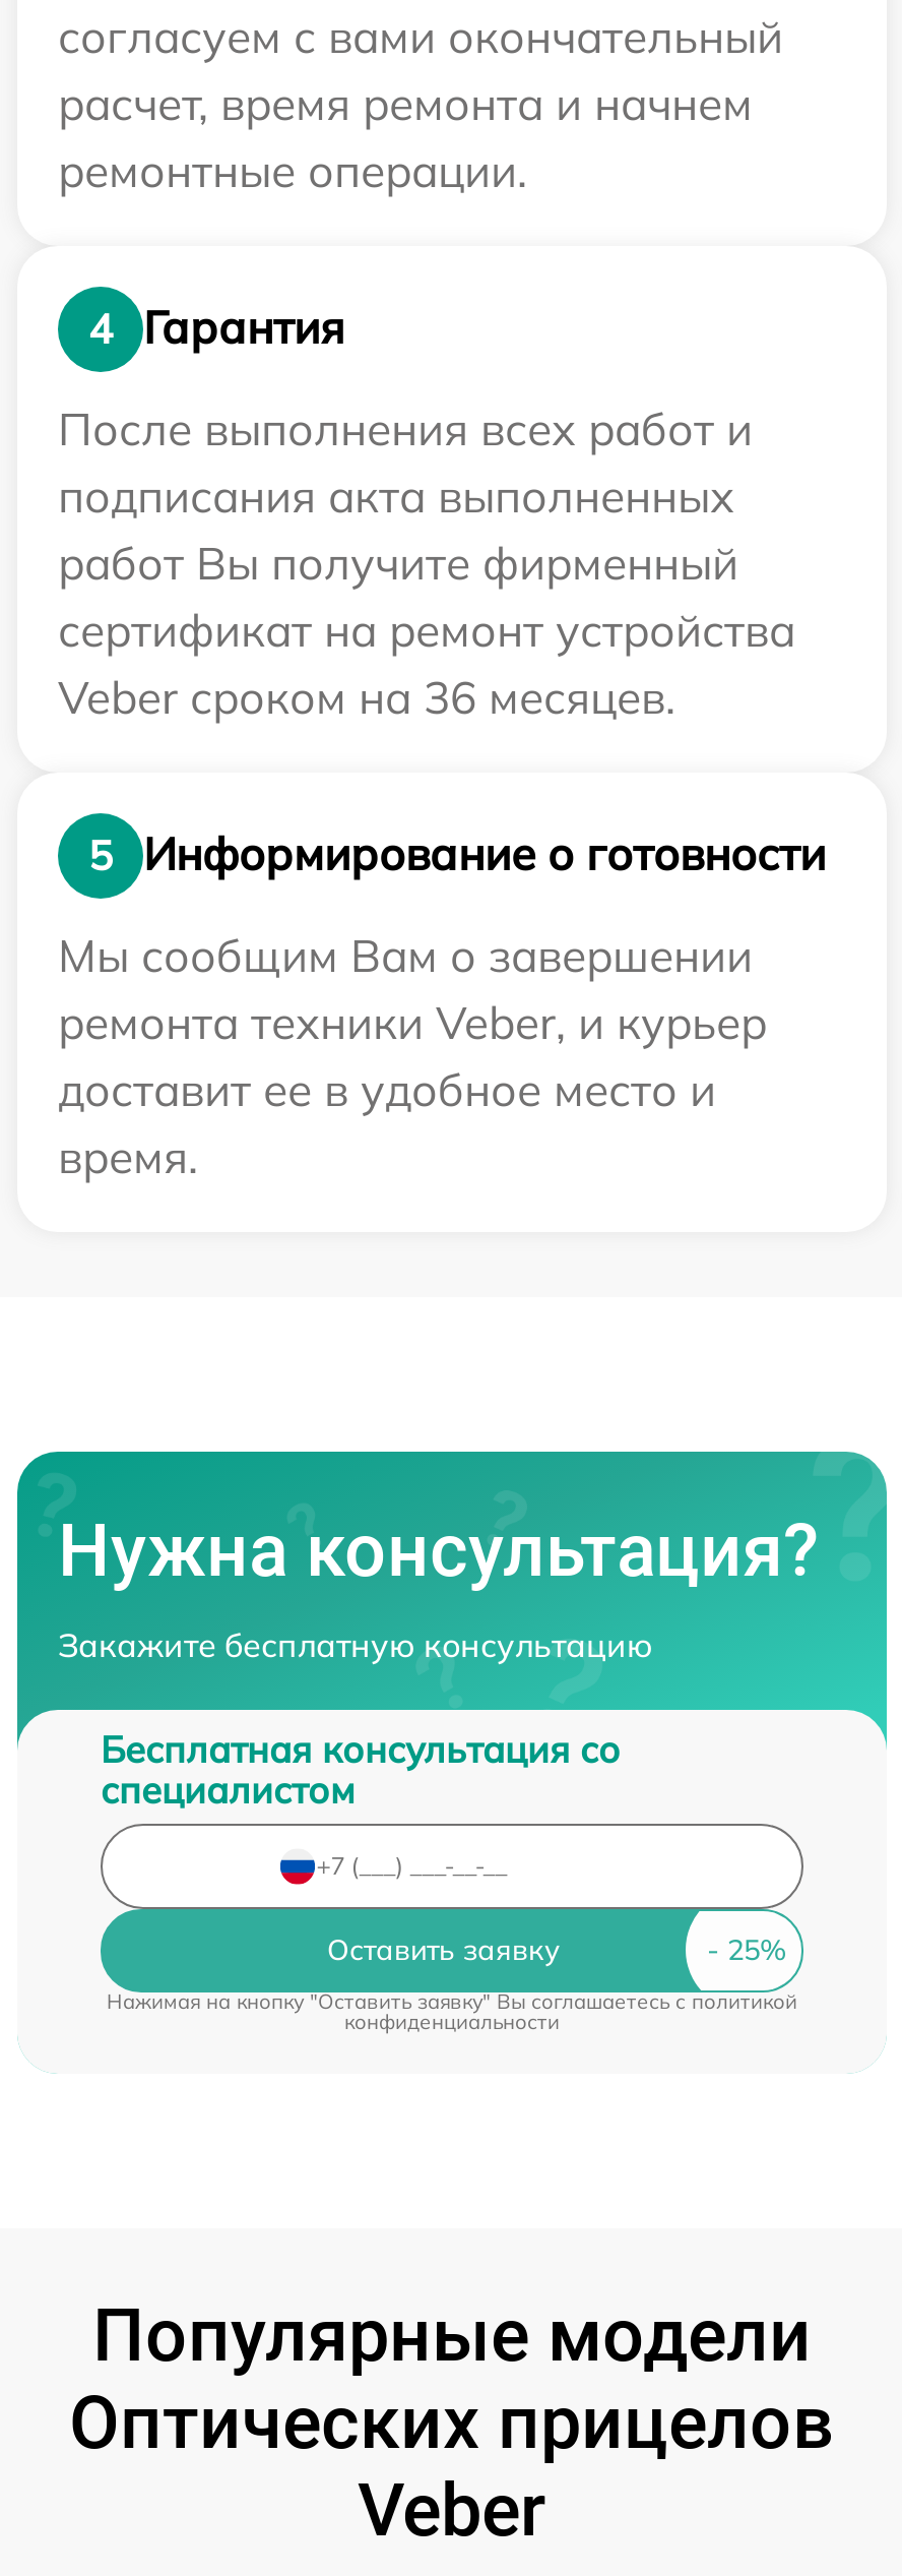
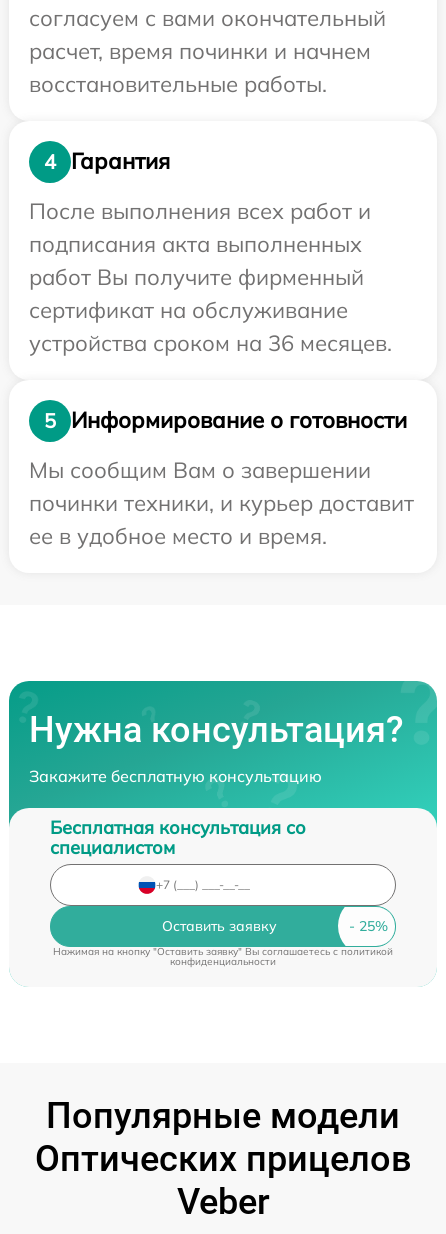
[58,75,753,199] расчет, время ремонта и начнем | ремонтные операции. -> [29,37,371,98] расчет, время починки и начнем | восстановительные работы.
[58,601,795,725] сертификат на ремонт устройства | Veber сроком на 36 месяцев. -> [29,296,392,357] сертификат на обслуживание | устройства сроком на 36 месяцев.
[58,994,767,1185] ремонта техники Veber, и курьер | доставит ее в удобное место и | время. -> [29,489,414,550] починки техники, и курьер доставит | ее в удобное место и время.

